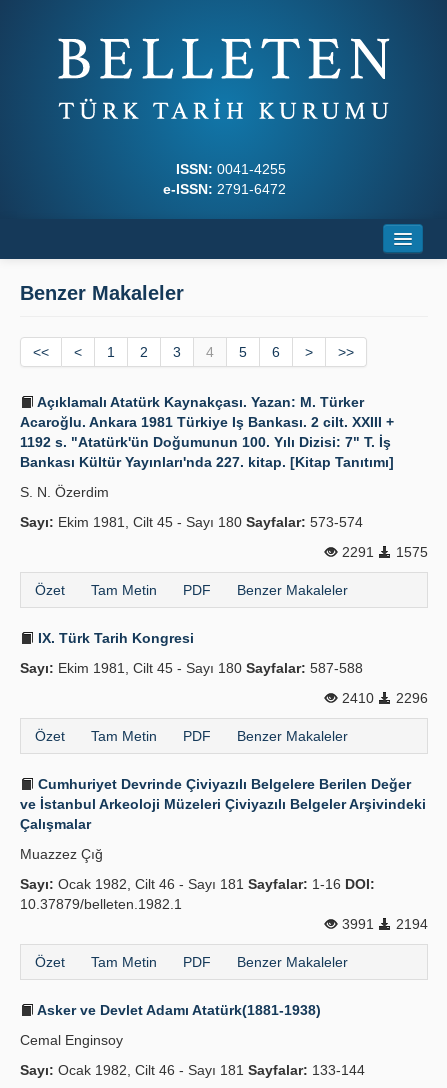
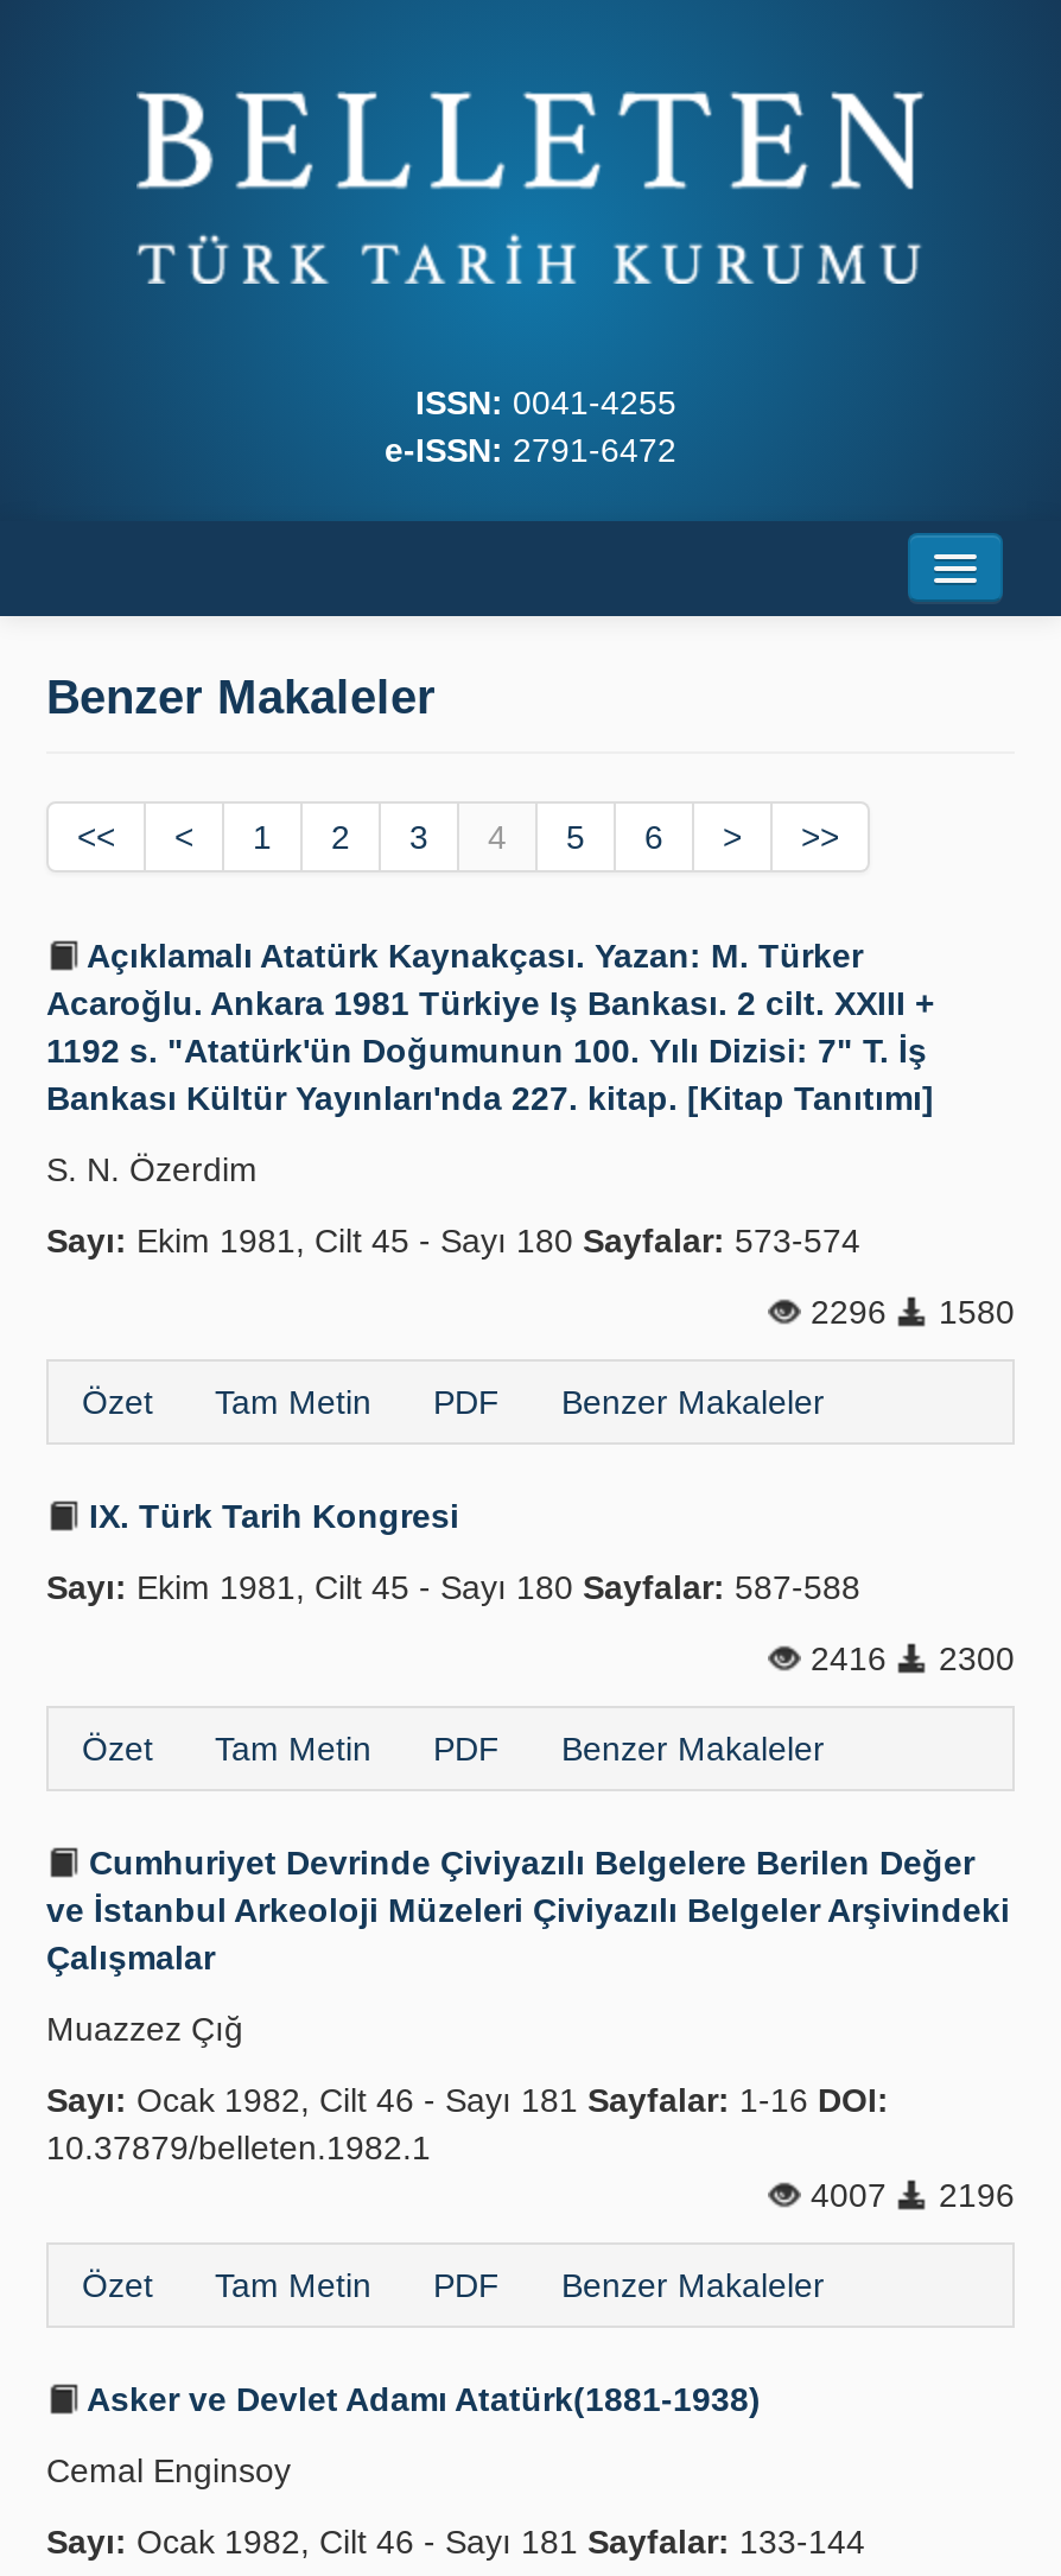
[338,544,378,560] 2291 -> [801,1293,896,1331] 2296
[392,544,428,560] 1575 -> [929,1293,1015,1331] 1580
[338,690,378,706] 2410 -> [801,1639,896,1677] 2416
[392,690,428,706] 2296 -> [929,1639,1015,1677] 2300
[338,916,378,932] 3991 -> [801,2176,896,2214] 4007
[392,916,428,932] 2194 -> [929,2176,1015,2214] 2196

